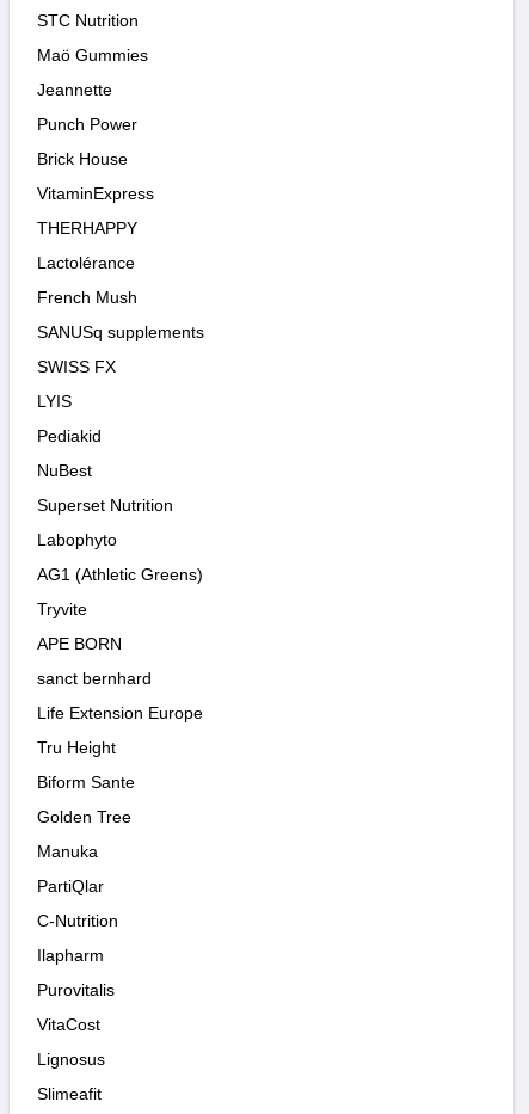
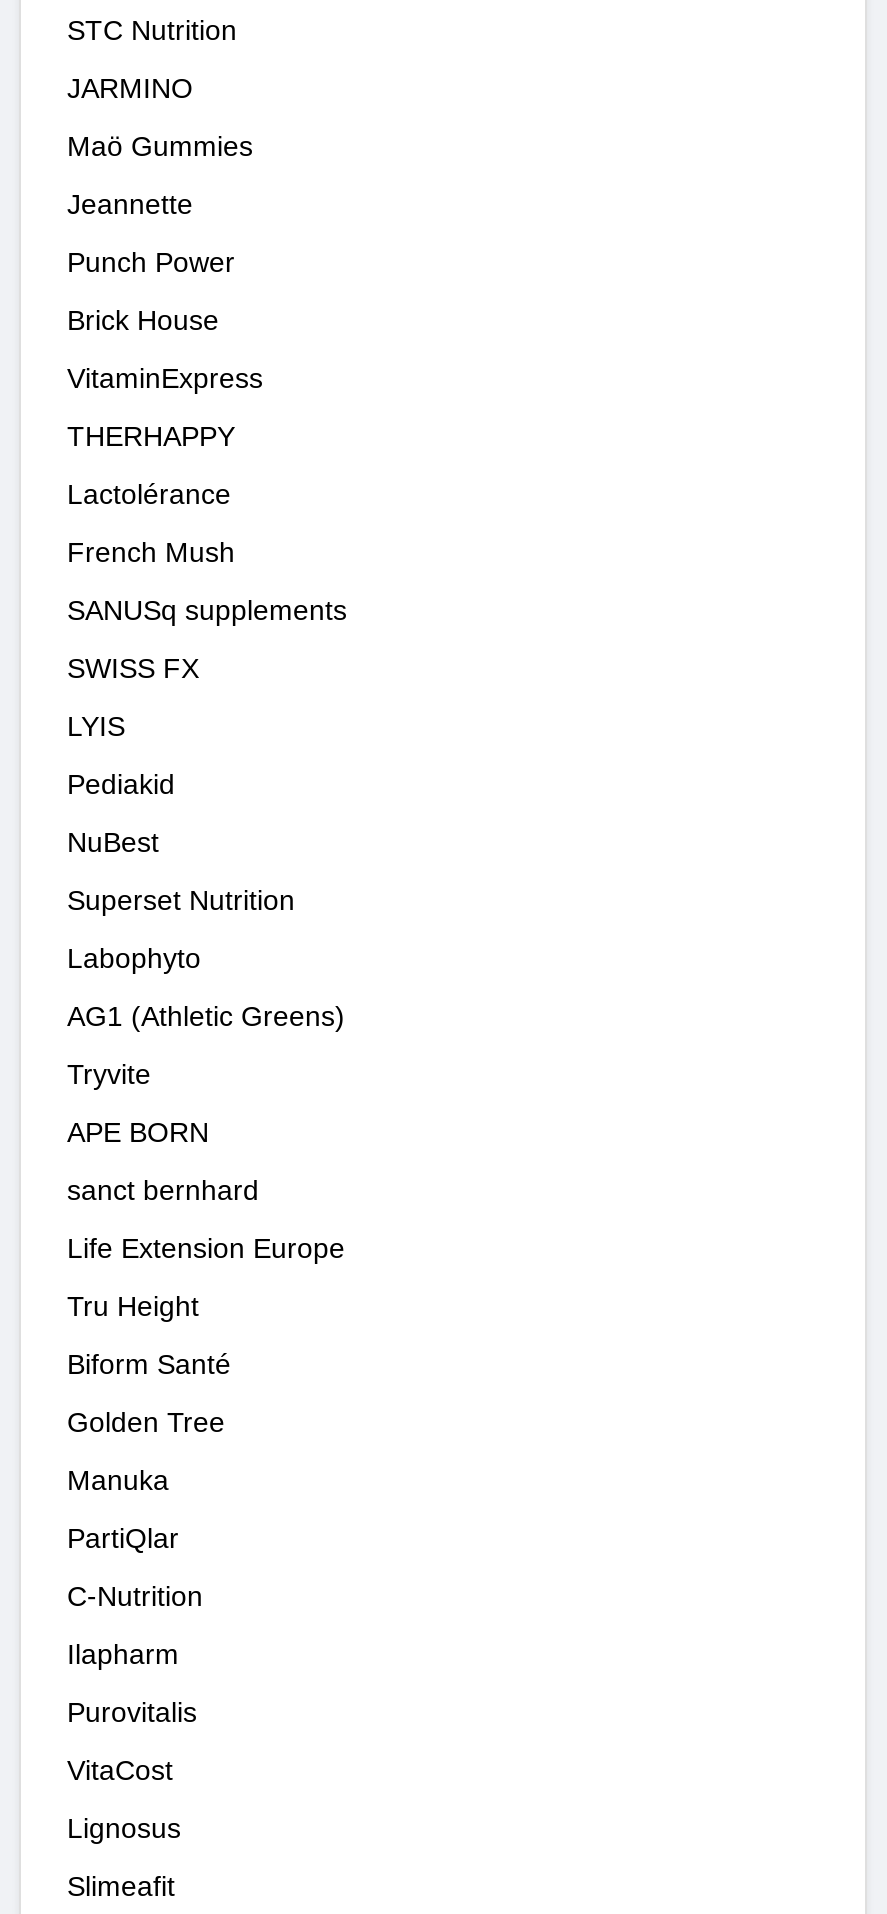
none -> [67,73,193,105] JARMINO
[37,773,135,792] Biform Sante -> [67,1349,231,1381] Biform Santé

